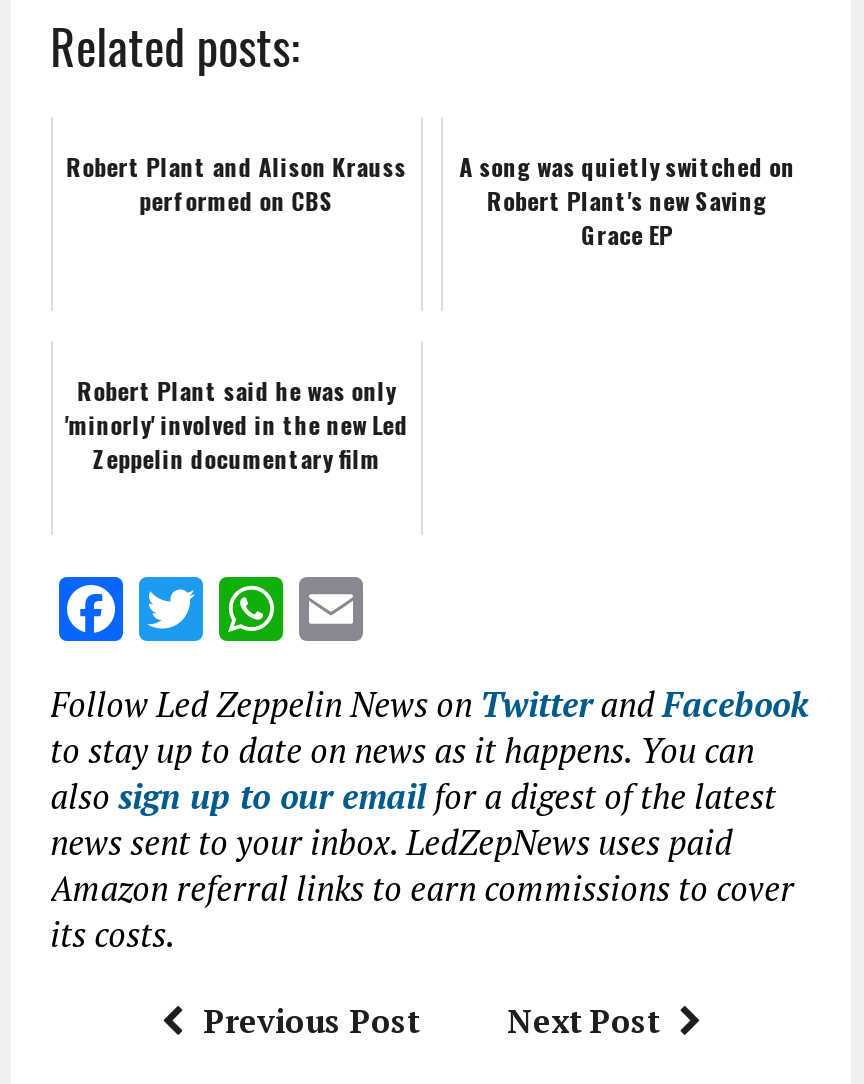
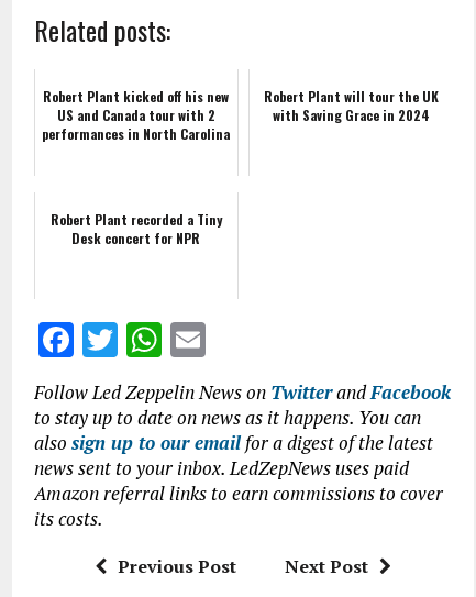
[67,149,407,217] Robert Plant and Alison Krauss | performed on CBS -> [42,87,230,143] Robert Plant kicked off his new | US and Canada tour with 2 | performances in North Carolina
[459,149,795,251] A song was quietly switched on | Robert Plant's new Saving | Grace EP -> [264,87,438,124] Robert Plant will tour the UK | with Saving Grace in 2024
[65,373,409,475] Robert Plant said he was only | 'minorly' involved in the new Led | Zeppelin documentary film -> [50,210,222,248] Robert Plant recorded a Tiny | Desk concert for NPR

